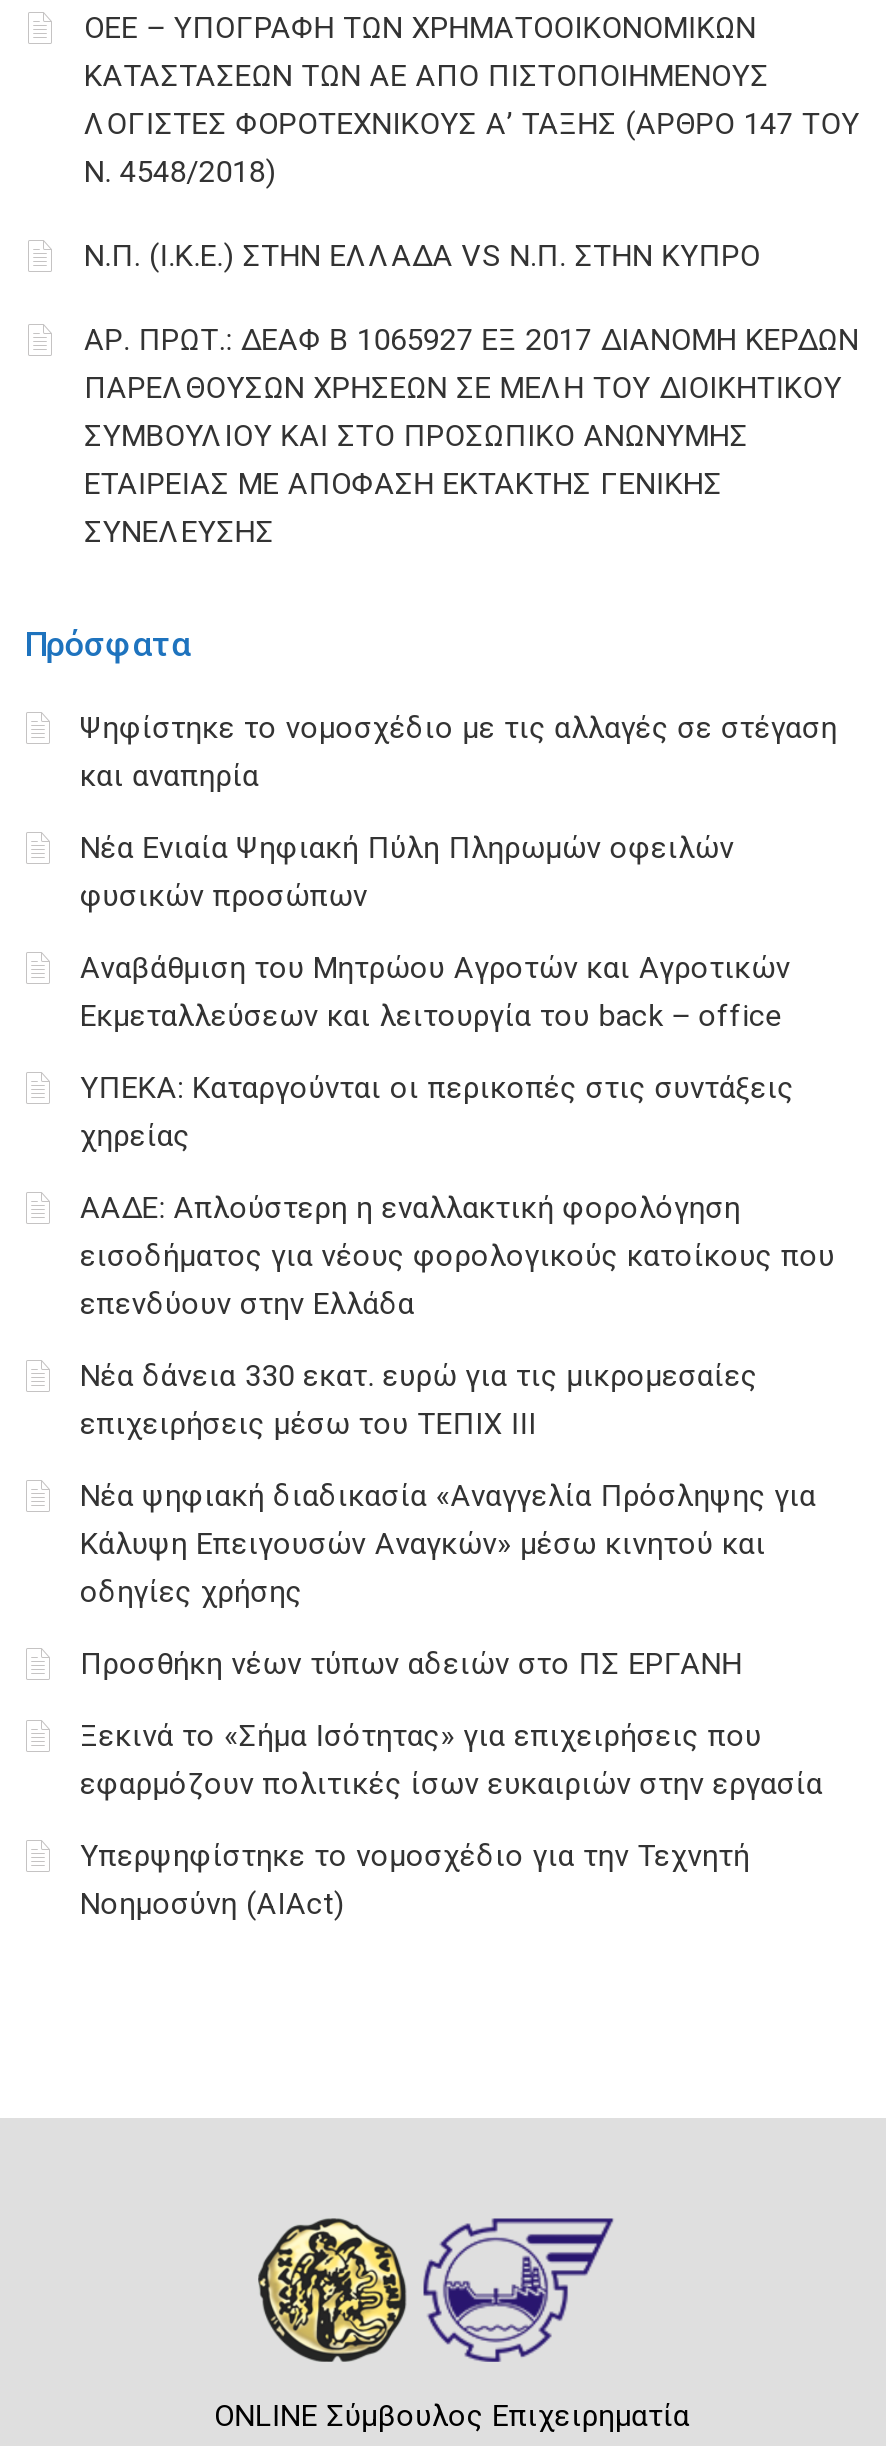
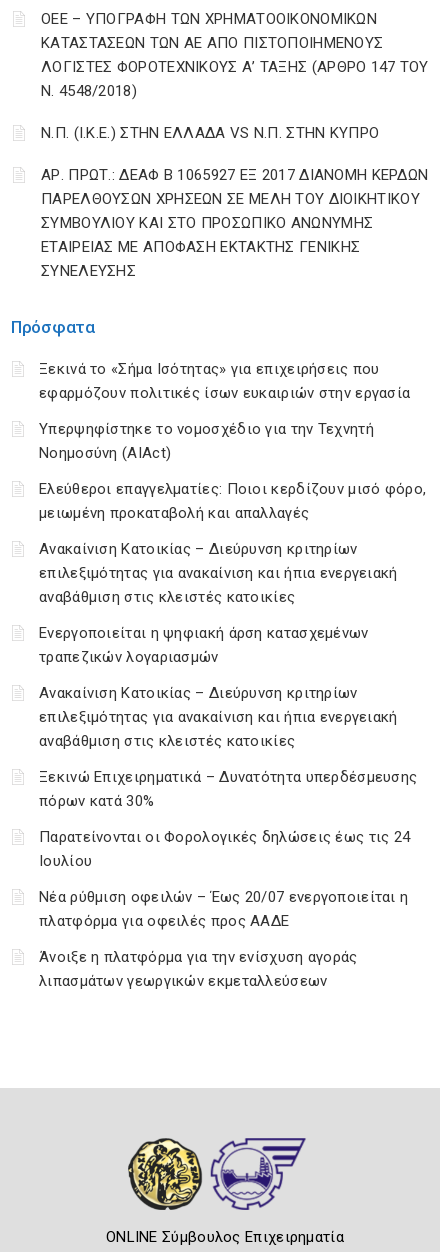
[80,710,837,1682] Ψηφίστηκε το νομοσχέδιο με τις αλλαγές σε στέγαση | και αναπηρία | Νέα Ενιαία Ψηφιακή Πύλη Πληρωμών οφειλών | φυσικών προσώπων | Αναβάθμιση του Μητρώου Αγροτών και Αγροτικών | Εκμεταλλεύσεων και λειτουργία του back – office | ΥΠΕΚΑ: Καταργούνται οι περικοπές στις συντάξεις | χηρείας | ΑΑΔΕ: Απλούστερη η εναλλακτική φορολόγηση | εισοδήματος για νέους φορολογικούς κατοίκους που | επενδύουν στην Ελλάδα | Νέα δάνεια 330 εκατ. ευρώ για τις μικρομεσαίες | επιχειρήσεις μέσω του ΤΕΠΙΧ ΙΙΙ | Νέα ψηφιακή διαδικασία «Αναγγελία Πρόσληψης για | Κάλυψη Επειγουσών Αναγκών» μέσω κινητού και | οδηγίες χρήσης | Προσθήκη νέων τύπων αδειών στο ΠΣ ΕΡΓΑΝΗ -> none
moved [80,1718,823,1922] -> [39,360,410,462]: Ξεκινά το «Σήμα Ισότητας» για επιχειρήσεις που | εφαρμόζουν πολιτικές ίσων ευκαιριών στην εργασία | Υπερψηφίστηκε το νομοσχέδιο για την Τεχνητή | Νοημοσύνη (AIAct)
none -> [39,480,426,990] Ελεύθεροι επαγγελματίες: Ποιοι κερδίζουν μισό φόρο, | μειωμένη προκαταβολή και απαλλαγές | Ανακαίνιση Κατοικίας – Διεύρυνση κριτηρίων | επιλεξιμότητας για ανακαίνιση και ήπια ενεργειακή | αναβάθμιση στις κλειστές κατοικίες | Ενεργοποιείται η ψηφιακή άρση κατασχεμένων | τραπεζικών λογαριασμών | Ανακαίνιση Κατοικίας – Διεύρυνση κριτηρίων | επιλεξιμότητας για ανακαίνιση και ήπια ενεργειακή | αναβάθμιση στις κλειστές κατοικίες | Ξεκινώ Επιχειρηματικά – Δυνατότητα υπερδέσμευσης | πόρων κατά 30% | Παρατείνονται οι Φορολογικές δηλώσεις έως τις 24 | Ιουλίου | Νέα ρύθμιση οφειλών – Έως 20/07 ενεργοποιείται η | πλατφόρμα για οφειλές προς ΑΑΔΕ | Άνοιξε η πλατφόρμα για την ενίσχυση αγοράς | λιπασμάτων γεωργικών εκμεταλλεύσεων

